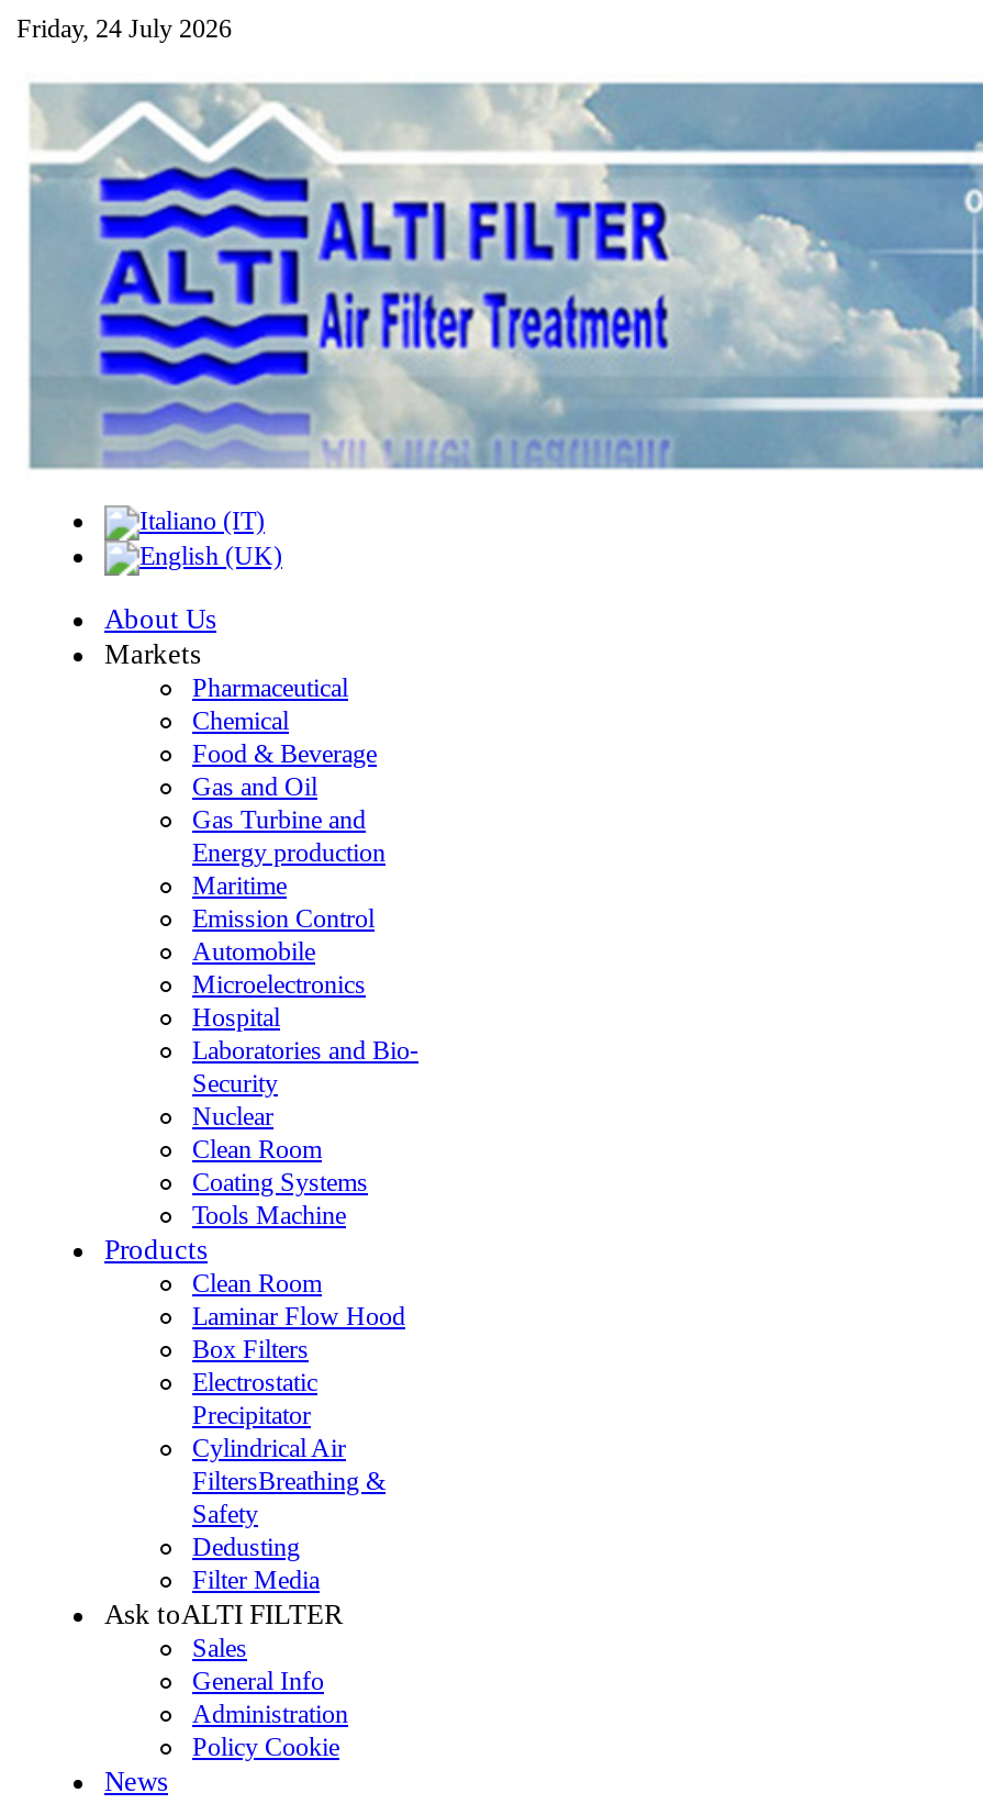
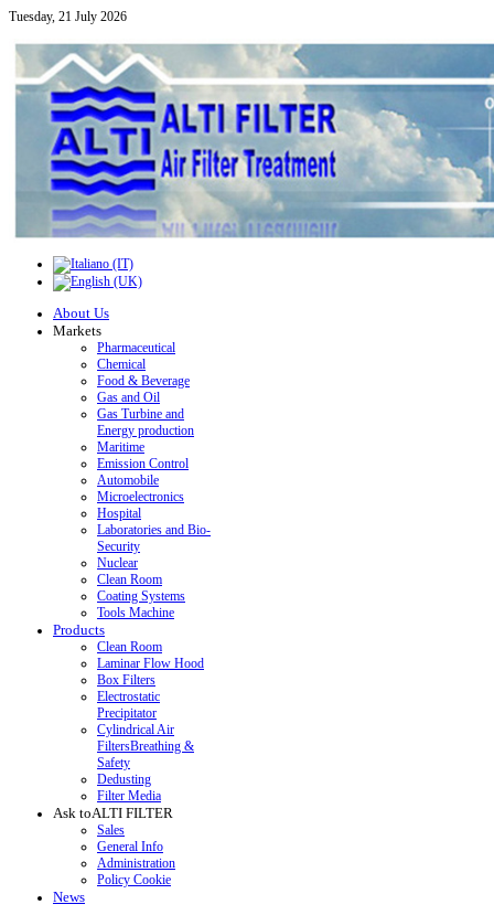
[16,13,232,44] Friday, 24 July 2026 -> [9,9,127,24] Tuesday, 21 July 2026

